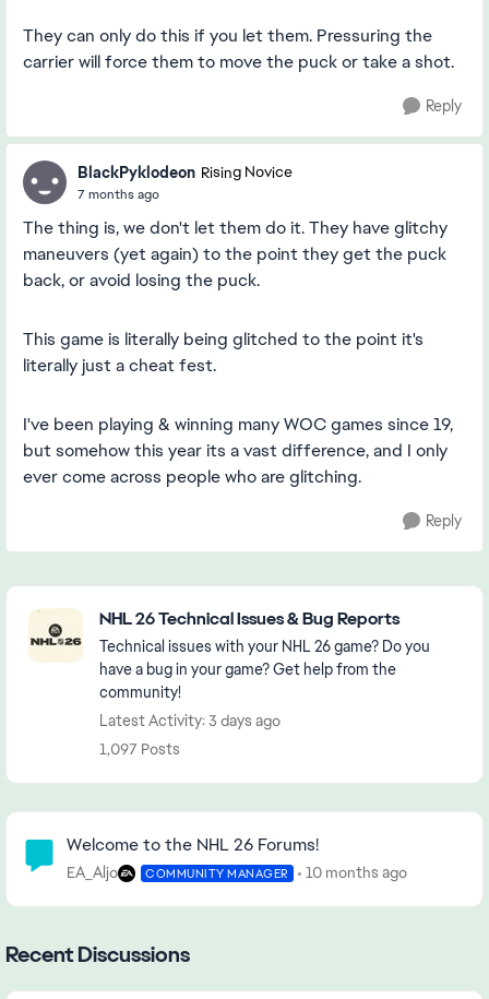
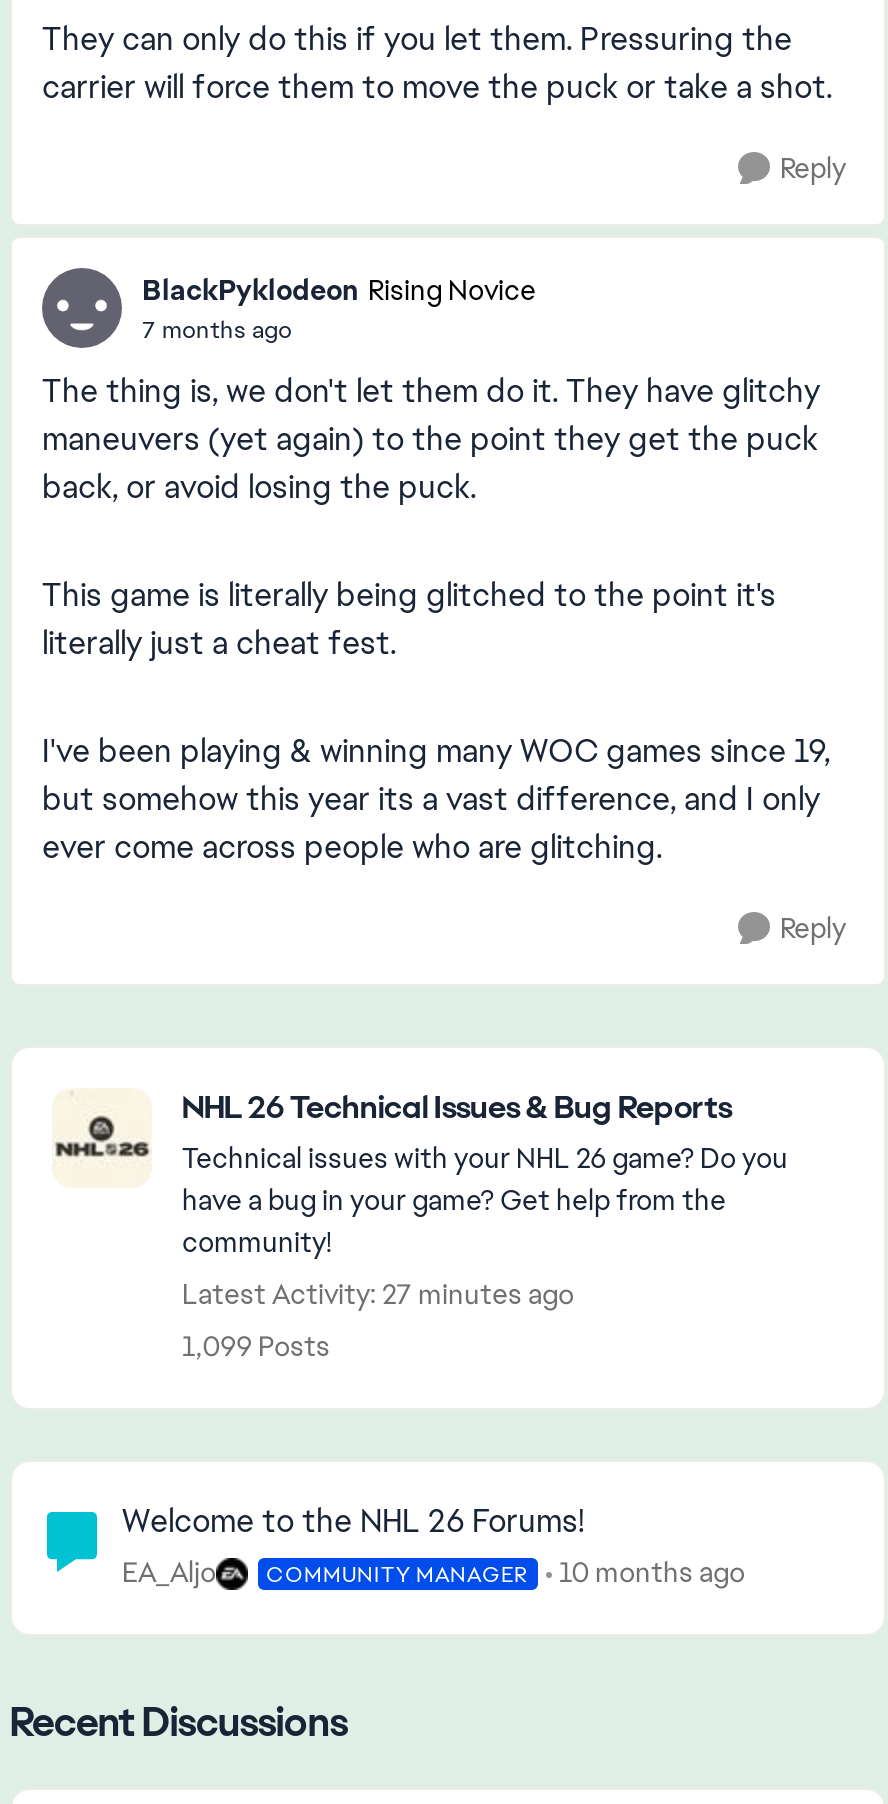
[99,711,281,730] Latest Activity: 3 days ago -> [182,1276,574,1312] Latest Activity: 27 minutes ago
[99,739,180,759] 1,097 Posts -> [182,1328,330,1364] 1,099 Posts

